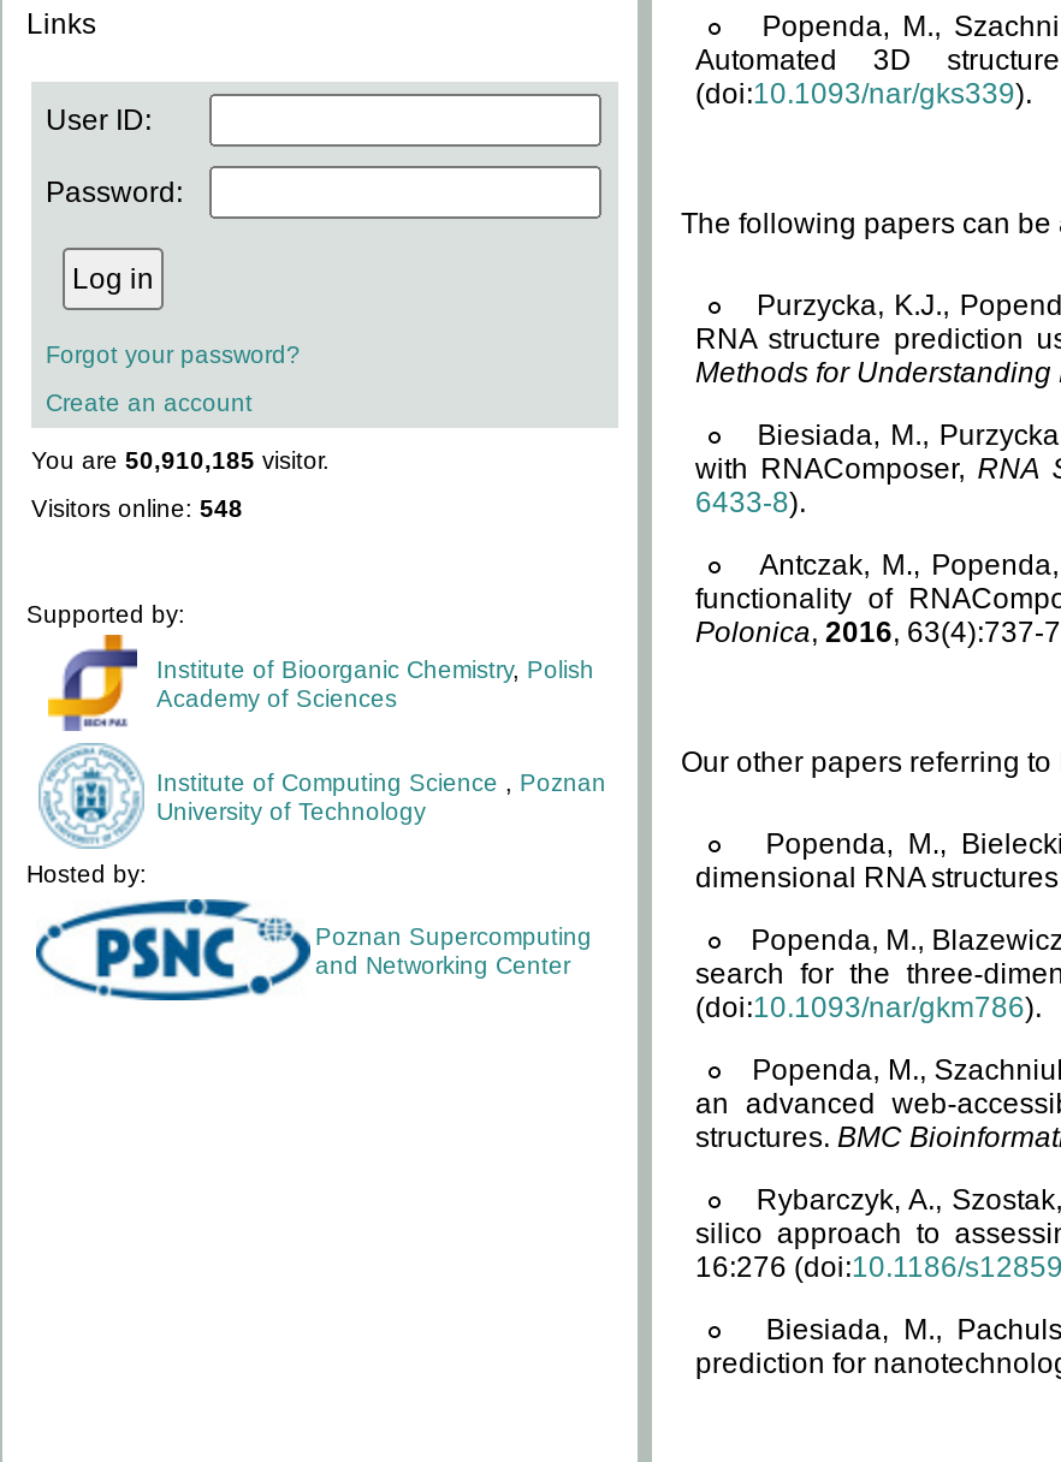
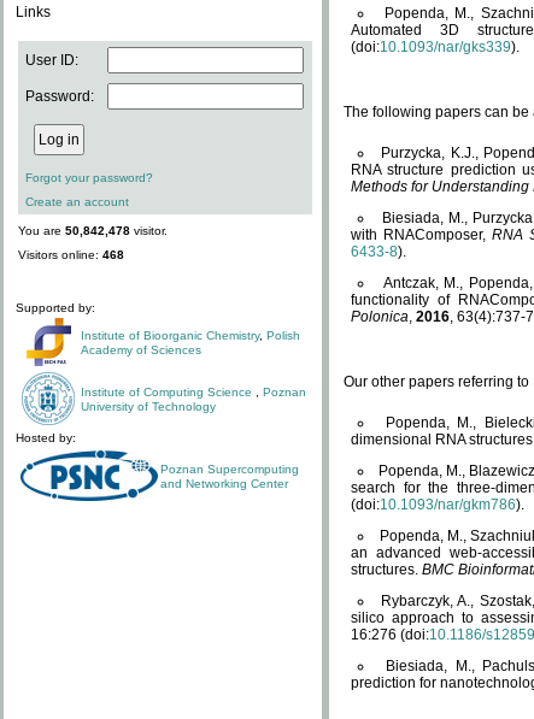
[31,447,330,474] You are 50,910,185 visitor. -> [18,224,168,237] You are 50,842,478 visitor.
[31,495,243,522] Visitors online: 548 -> [18,248,124,261] Visitors online: 468

